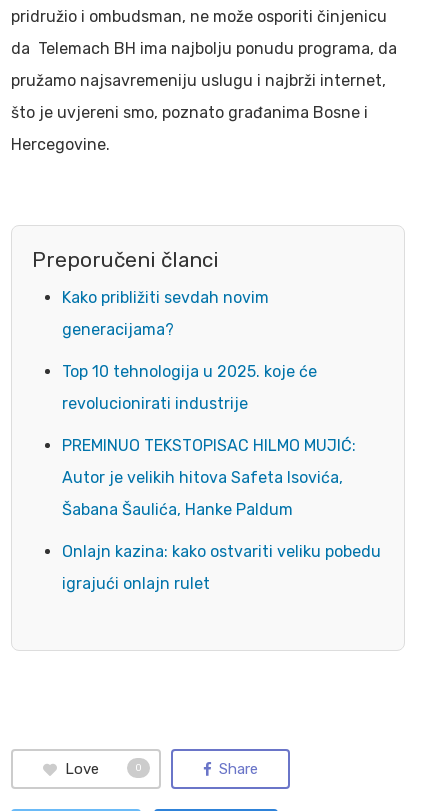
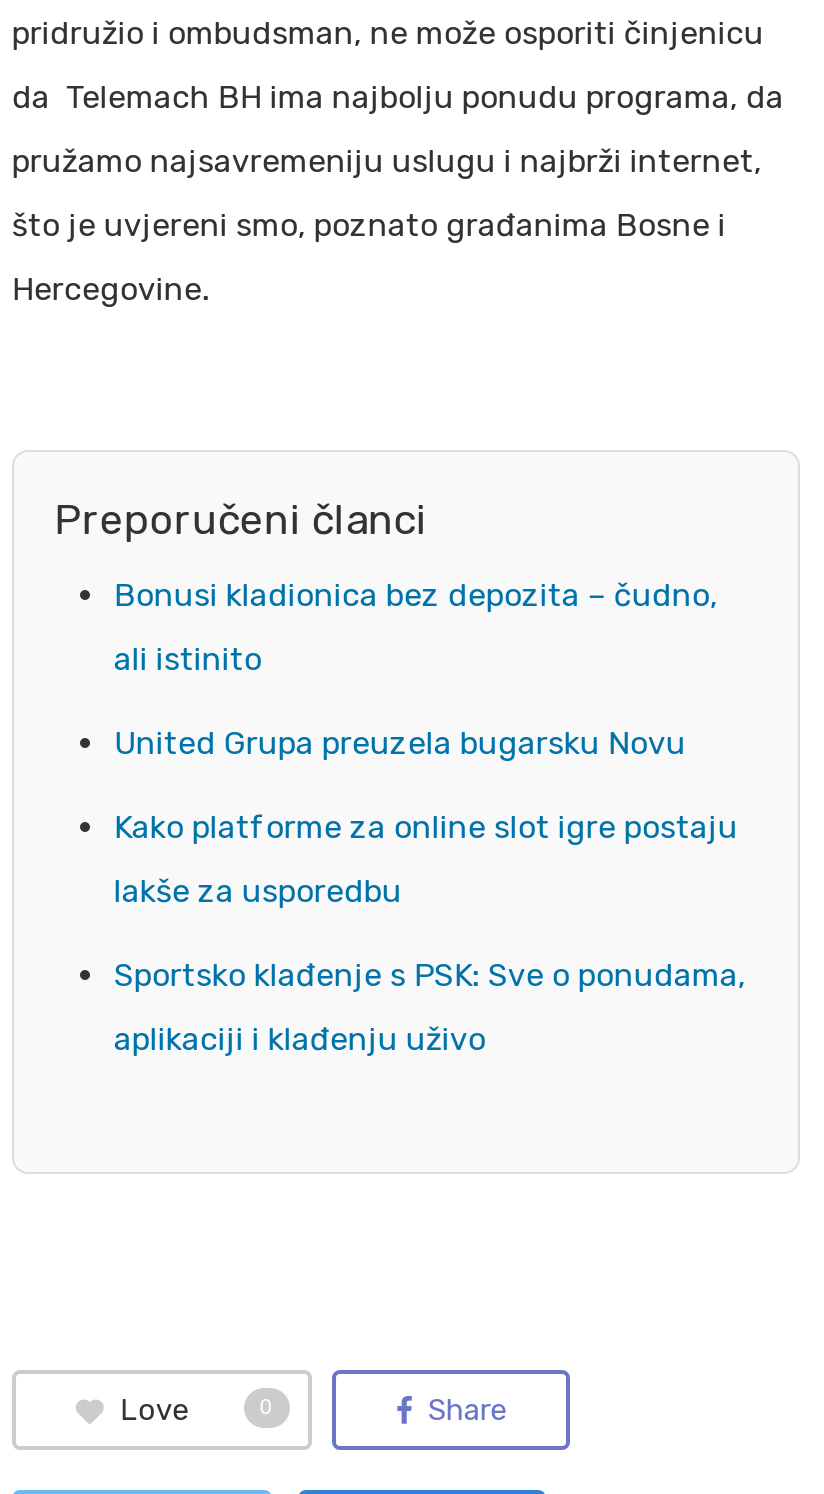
[62,288,381,593] Kako približiti sevdah novim | generacijama? | Top 10 tehnologija u 2025. koje će | revolucionirati industrije | PREMINUO TEKSTOPISAC HILMO MUJIĆ: | Autor je velikih hitova Safeta Isovića, | Šabana Šaulića, Hanke Paldum | Onlajn kazina: kako ostvariti veliku pobedu | igrajući onlajn rulet -> [114,576,746,1058] Bonusi kladionica bez depozita – čudno, | ali istinito | United Grupa preuzela bugarsku Novu | Kako platforme za online slot igre postaju | lakše za usporedbu | Sportsko klađenje s PSK: Sve o ponudama, | aplikaciji i klađenju uživo

